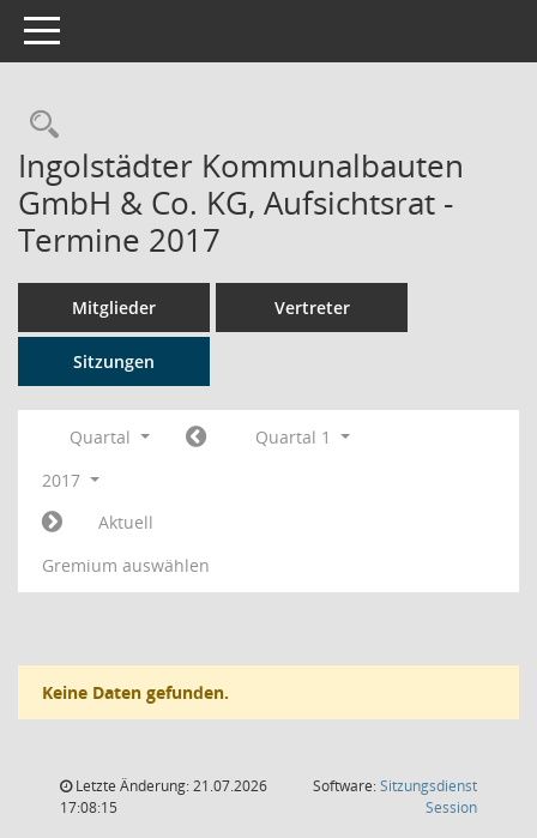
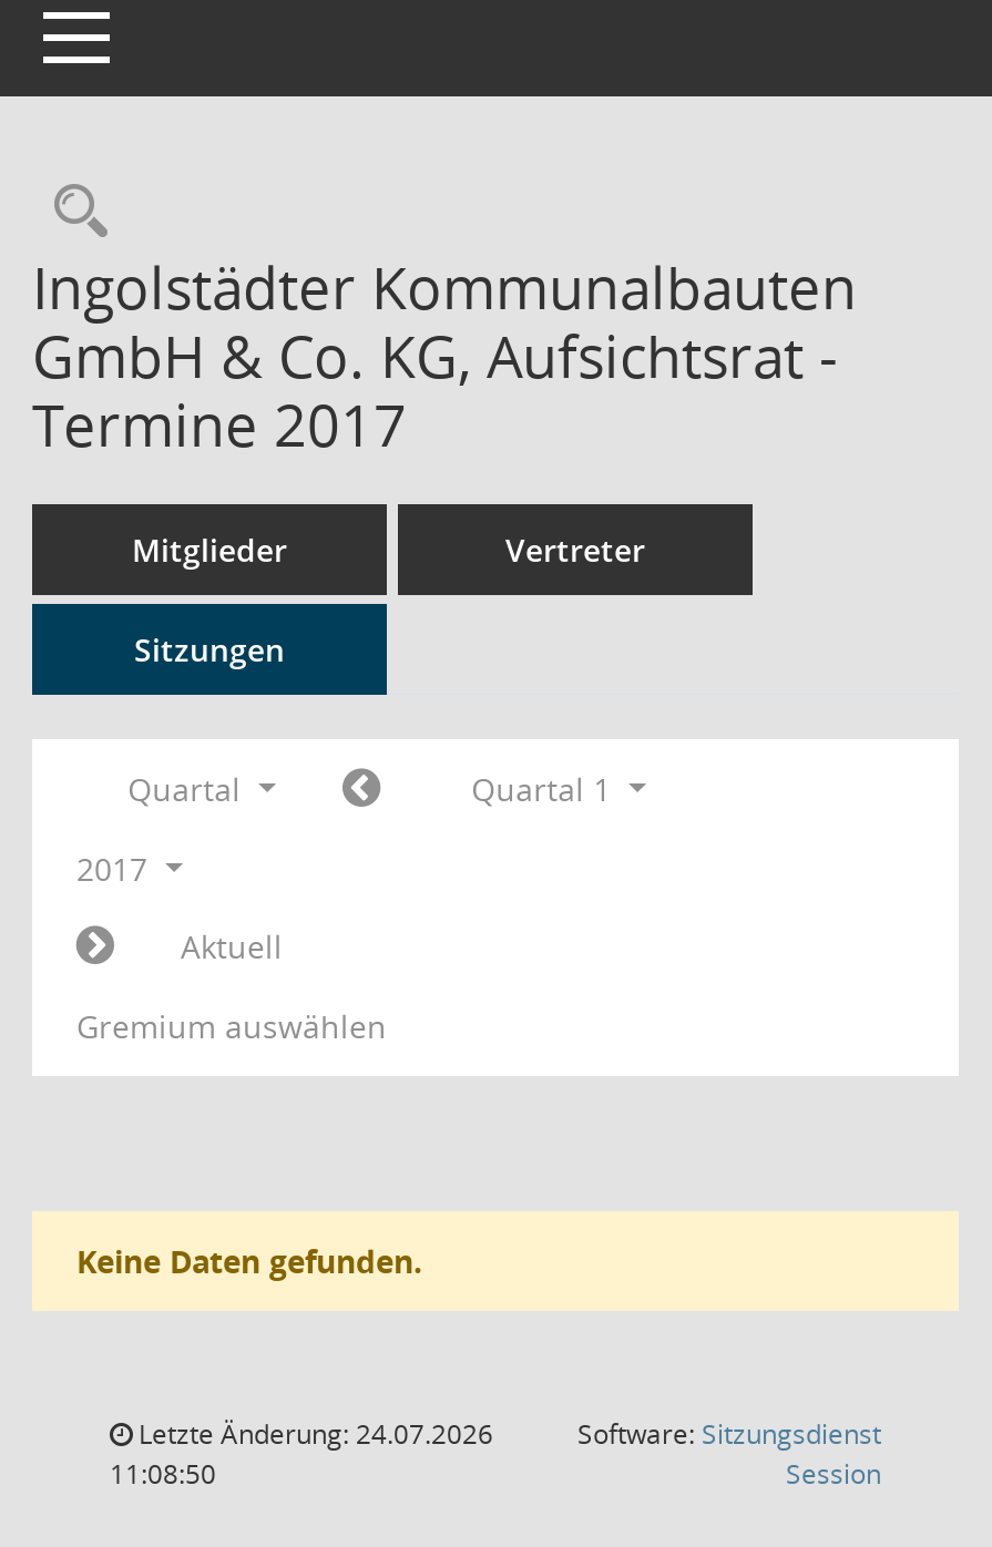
[72,776,267,796] Letzte Änderung: 21.07.2026 -> [132,1415,493,1453] Letzte Änderung: 24.07.2026
[60,797,117,818] 17:08:15 -> [110,1455,216,1493] 11:08:50

